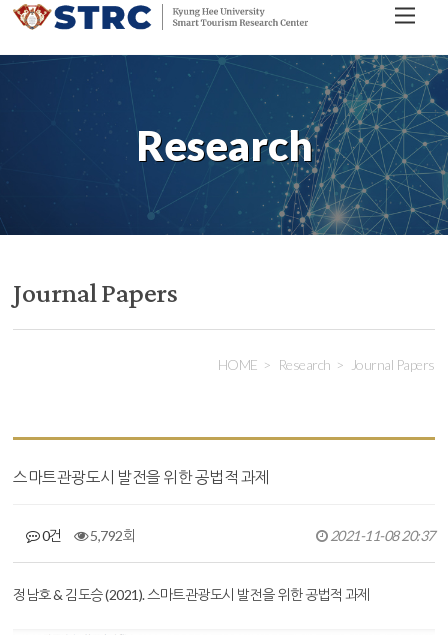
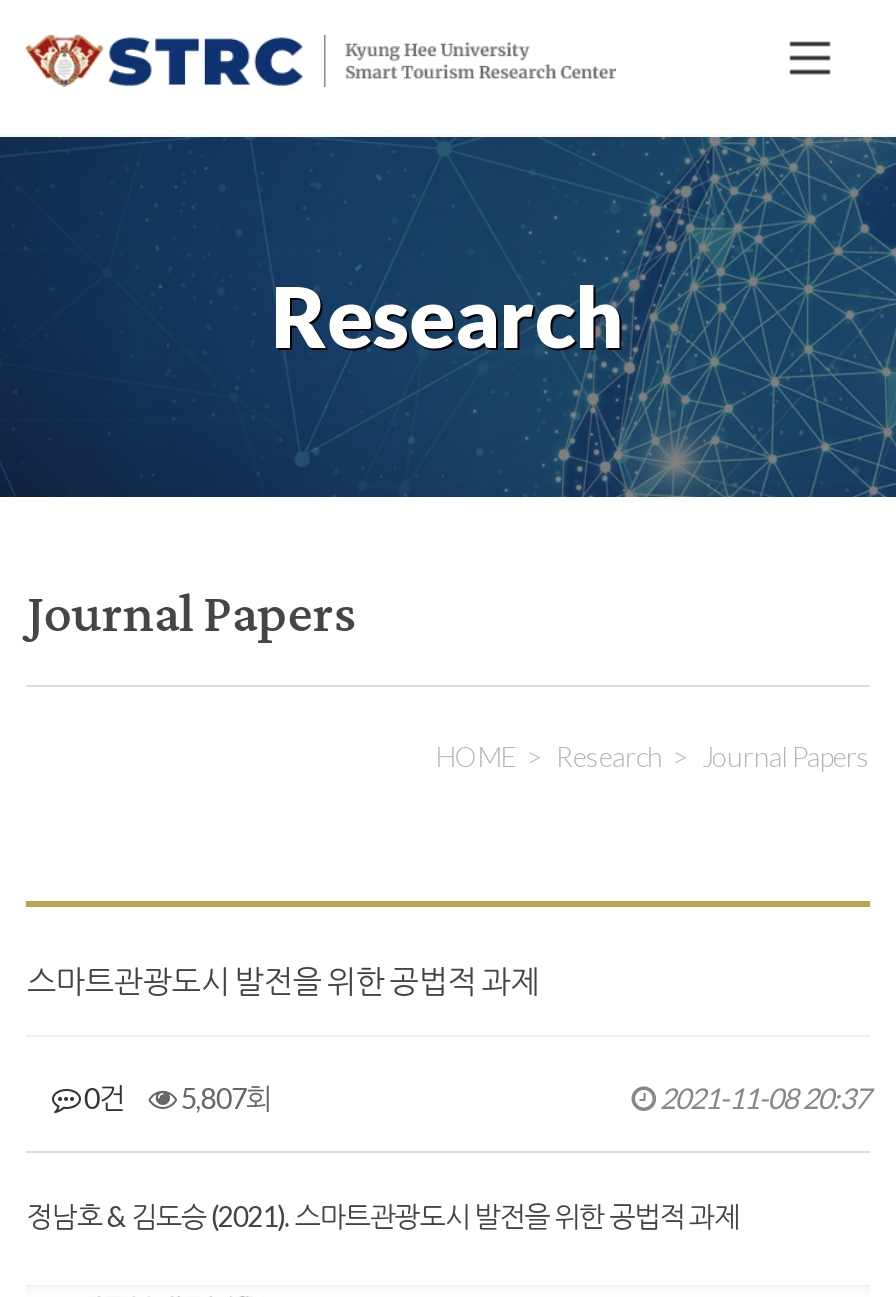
[39,527,135,544] 0건 5,792회 -> [79,1081,271,1115] 0건 5,807회

